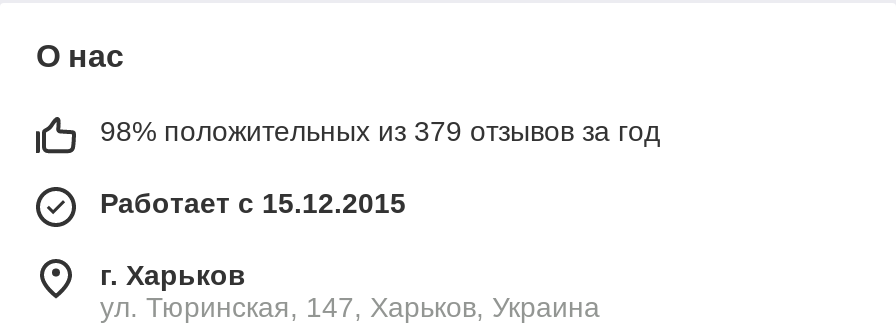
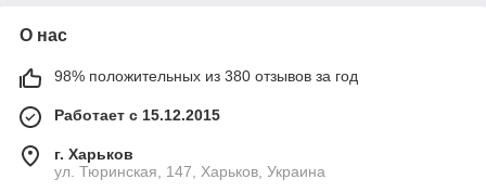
[100,115,660,147] 98% положительных из 379 отзывов за год -> [54,67,358,84] 98% положительных из 380 отзывов за год

